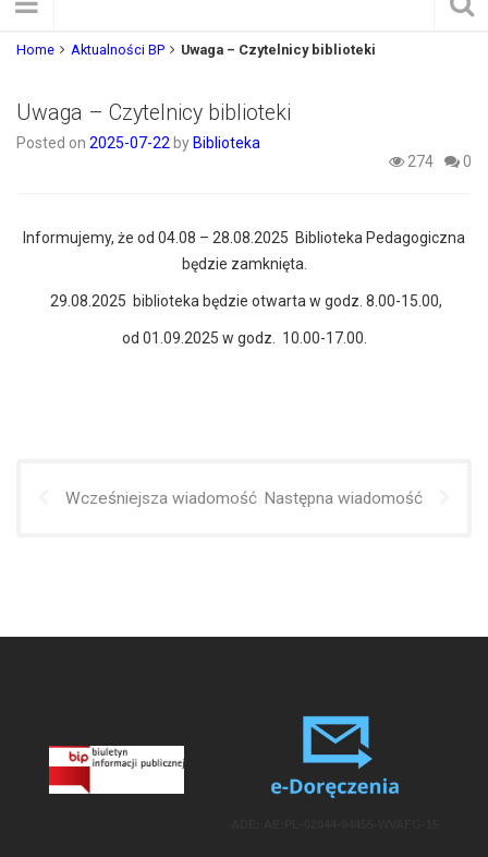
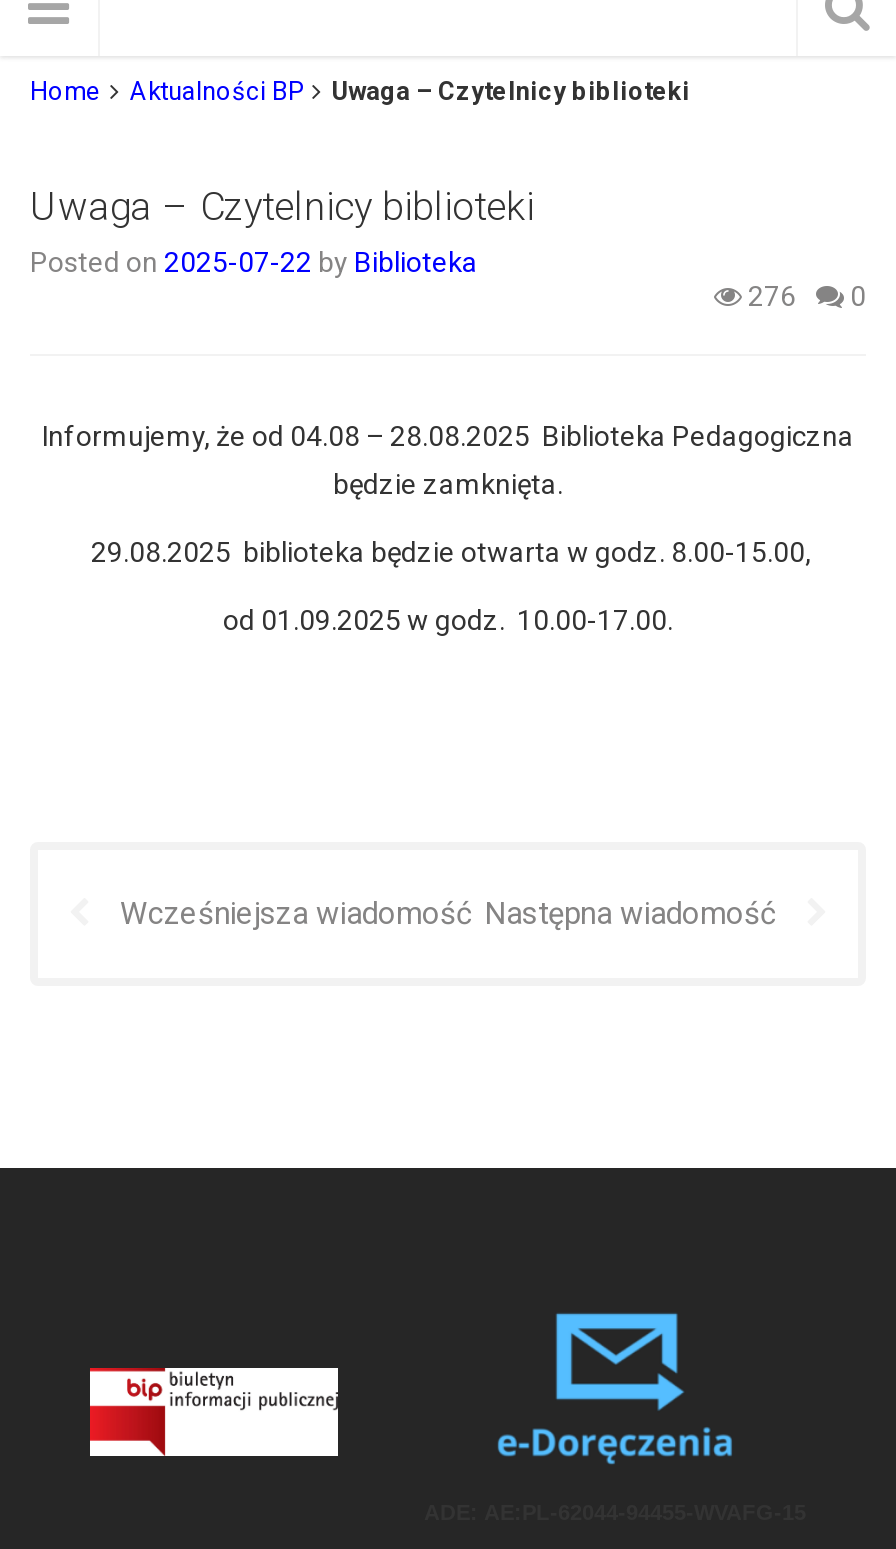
[404,153,472,170] 274 0 -> [742,280,866,312] 276 0

